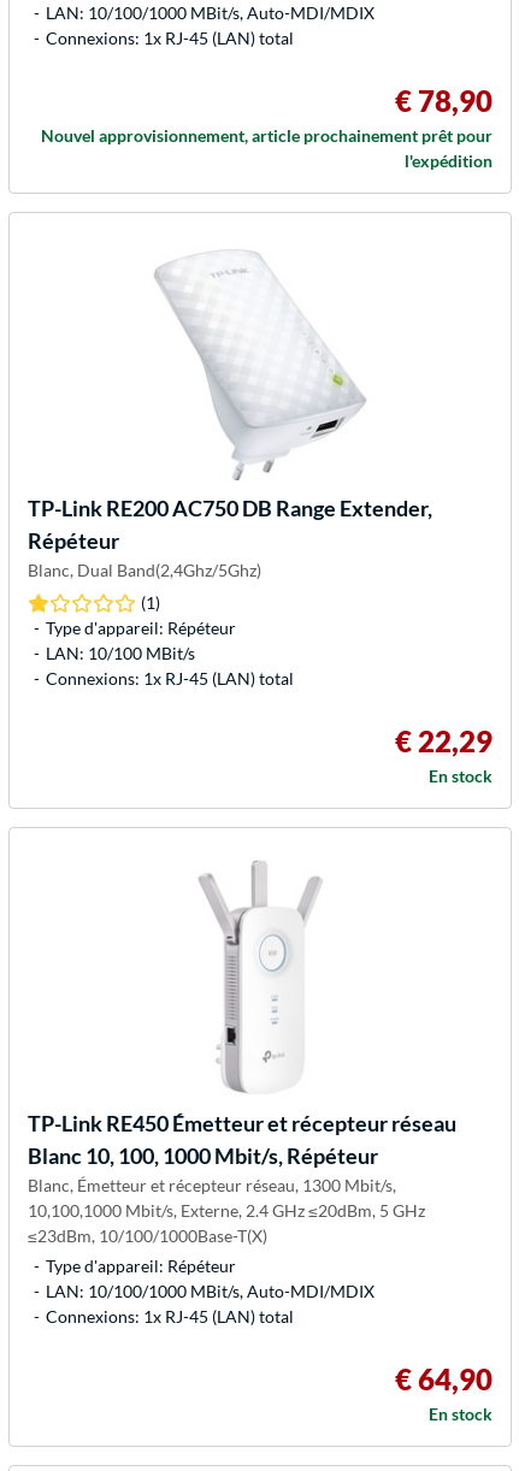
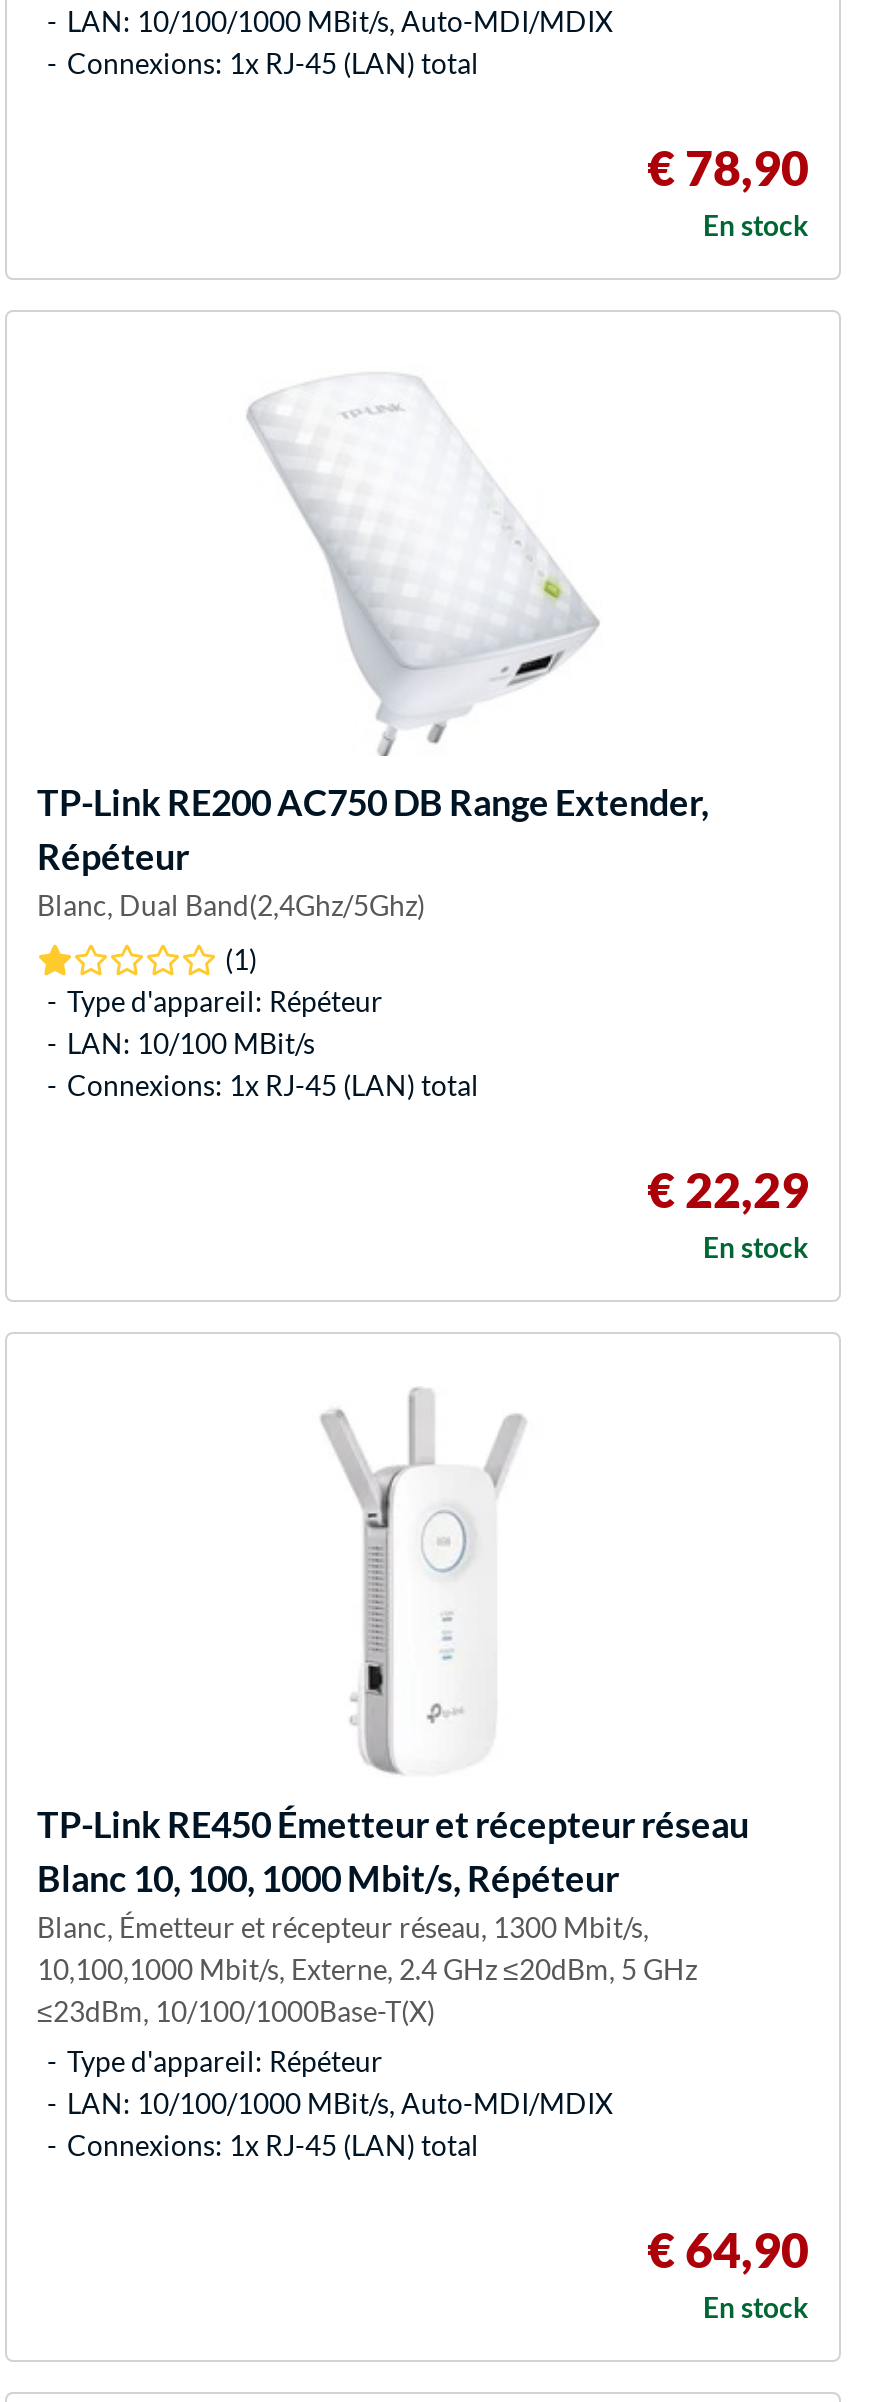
[41,126,493,171] Nouvel approvisionnement, article prochainement prêt pour | l'expédition -> [703,209,809,243] En stock

